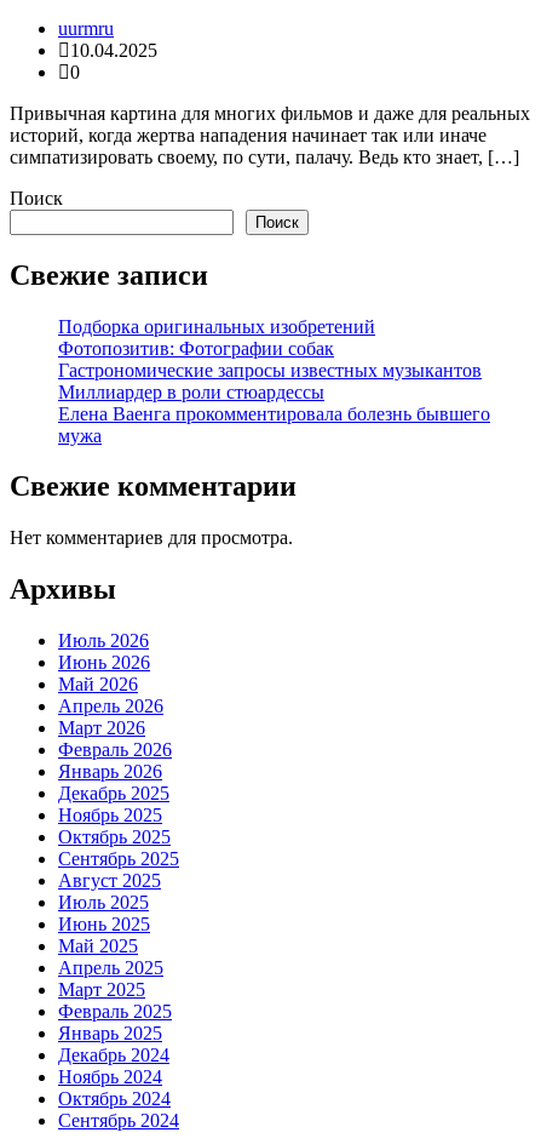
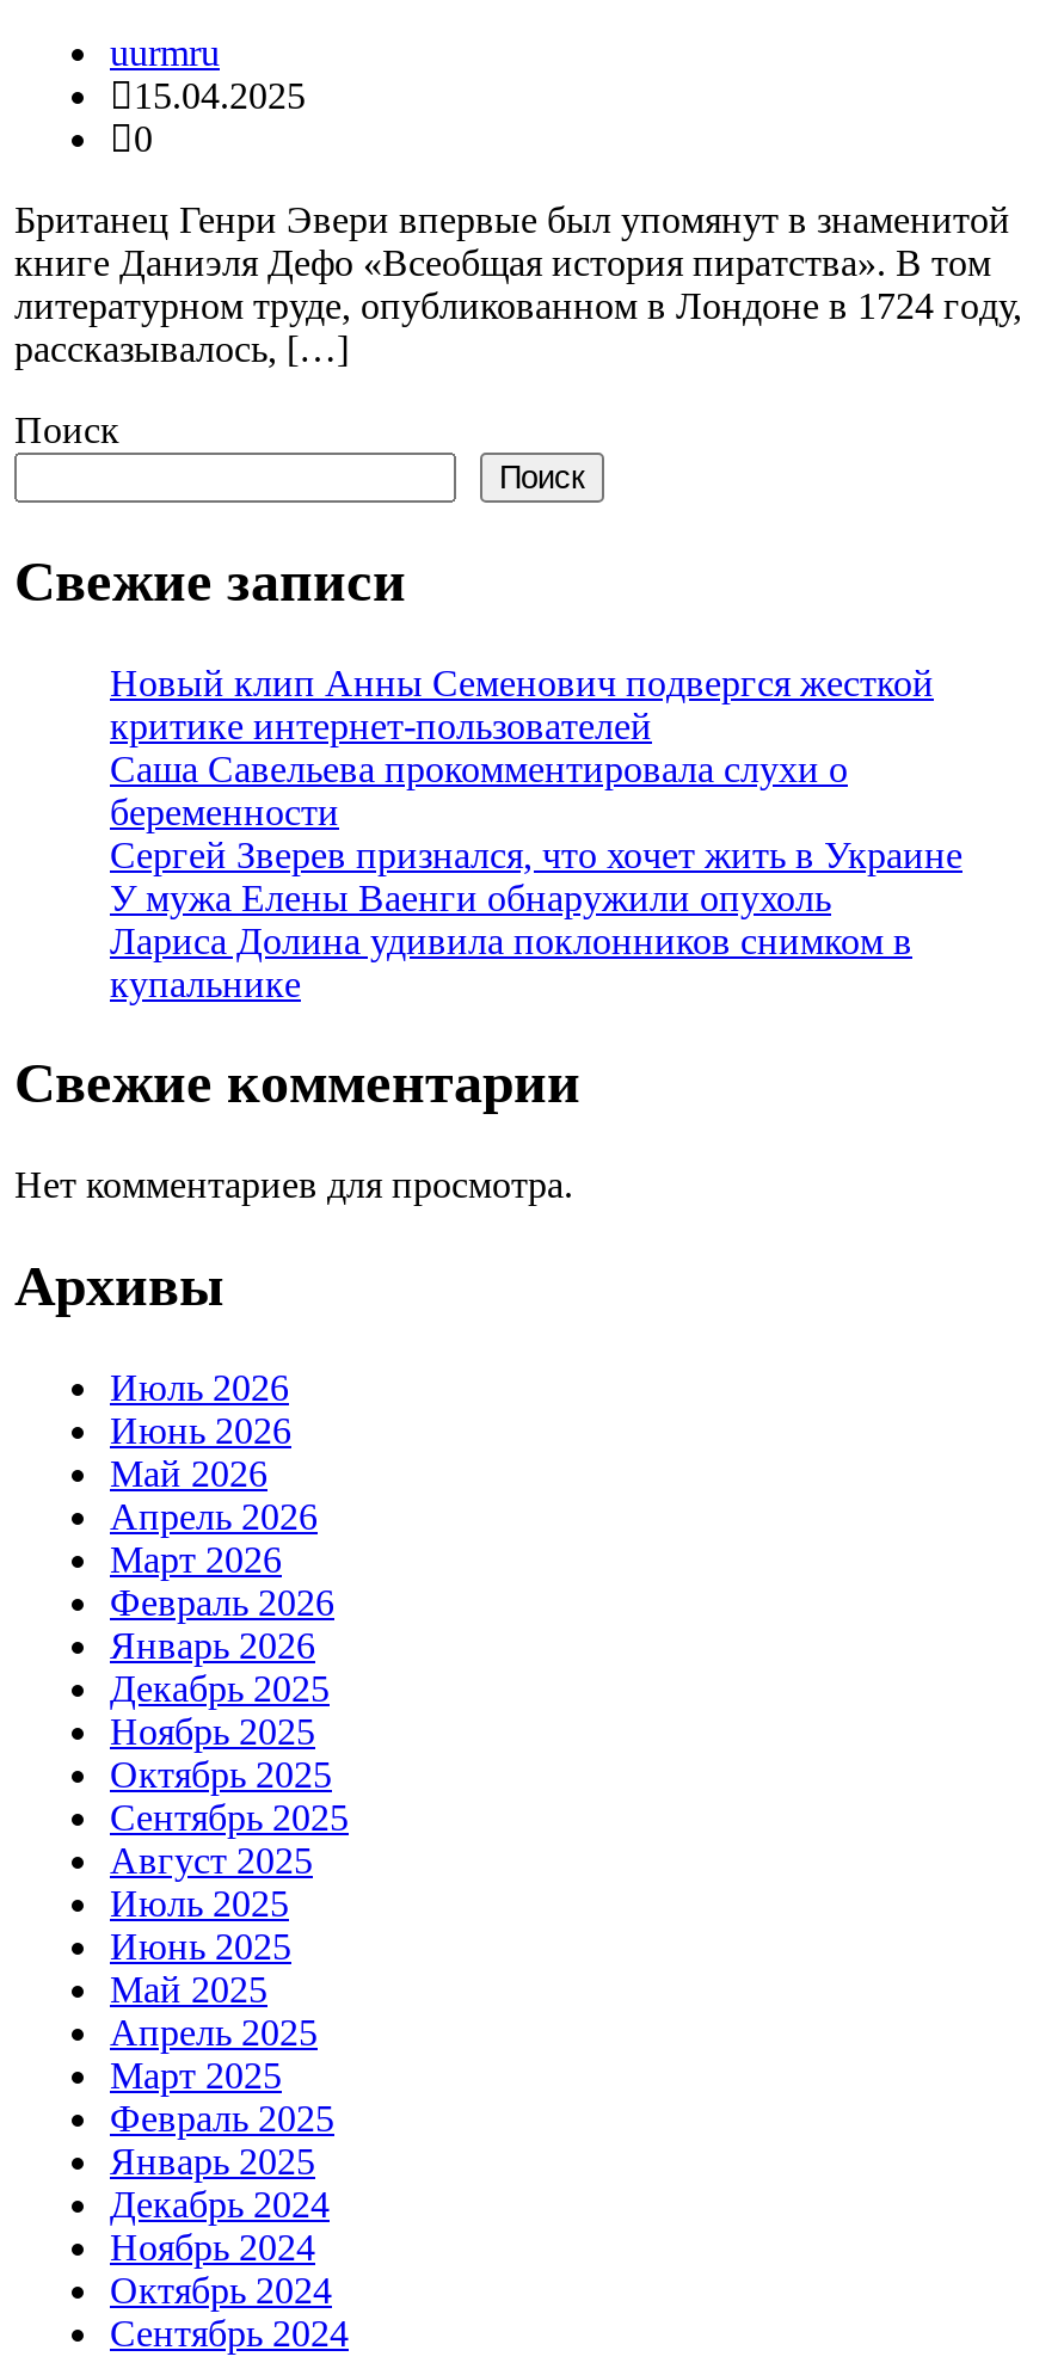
[70,40,157,60] 10.04.2025 -> [134,75,306,115] 15.04.2025
[10,103,530,167] Привычная картина для многих фильмов и даже для реальных | историй, когда жертва нападения начинает так или иначе | симпатизировать своему, по сути, палачу. Ведь кто знает, […] -> [14,199,1022,368] Британец Генри Эвери впервые был упомянут в знаменитой | книге Даниэля Дефо «Всеобщая история пиратства». В том | литературном труде, опубликованном в Лондоне в 1724 году, | рассказывалось, […]
[58,316,490,445] Подборка оригинальных изобретений | Фотопозитив: Фотографии собак | Гастрономические запросы известных музыкантов | Миллиардер в роли стюардессы | Елена Ваенга прокомментировала болезнь бывшего | мужа -> [110,662,962,1003] Новый клип Анны Семенович подвергся жесткой | критике интернет-пользователей | Саша Савельева прокомментировала слухи о | беременности | Сергей Зверев признался, что хочет жить в Украине | У мужа Елены Ваенги обнаружили опухоль | Лариса Долина удивила поклонников снимком в | купальнике

